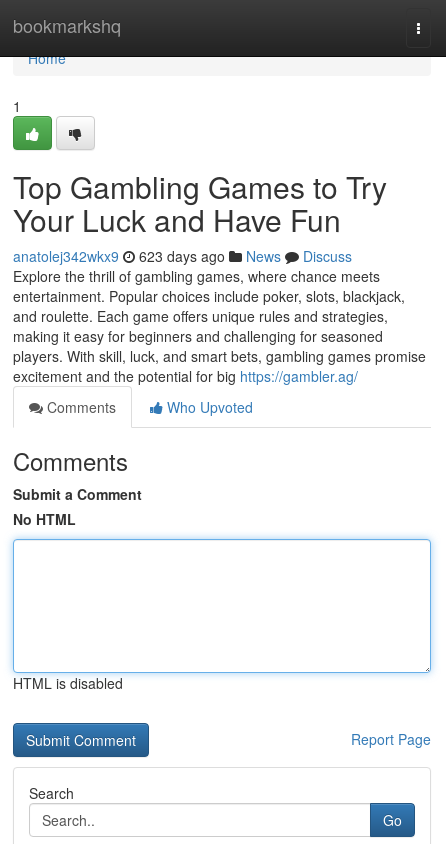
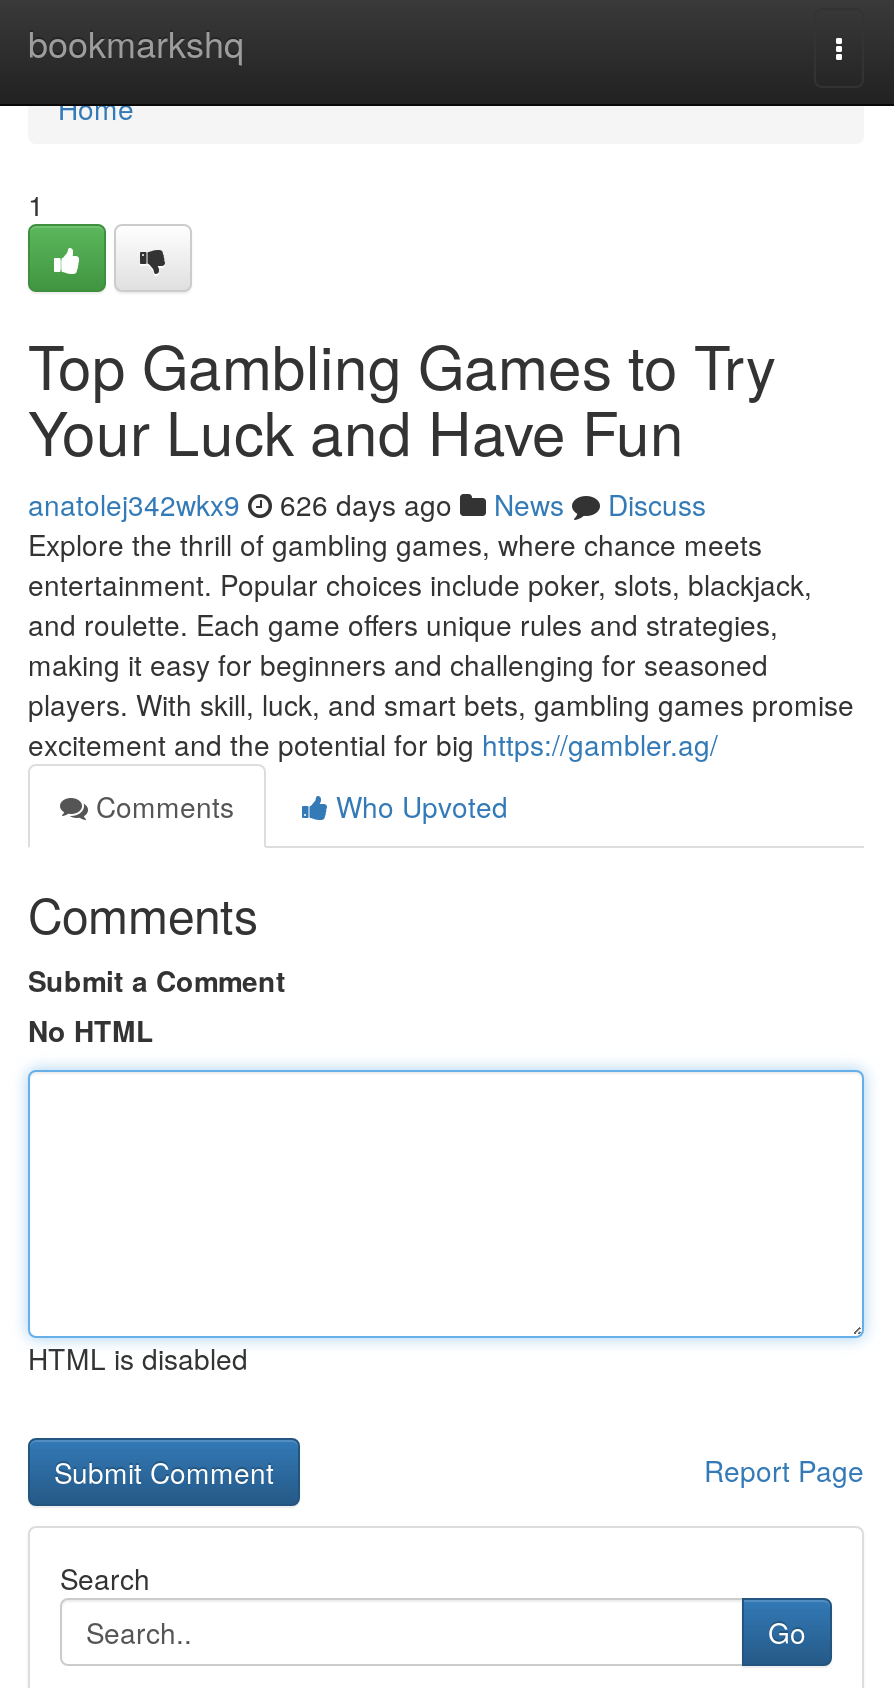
[13,246,352,266] anatolej342wkx9 623 days ago News Discuss -> [28,484,706,524] anatolej342wkx9 626 days ago News Discuss

